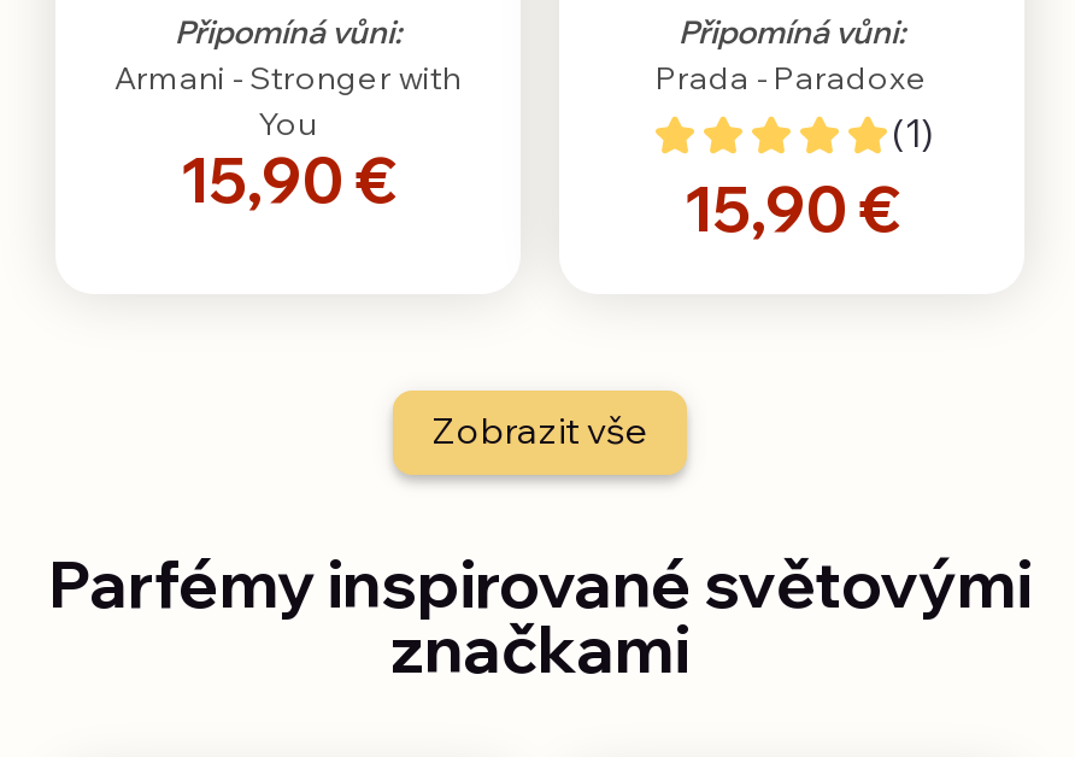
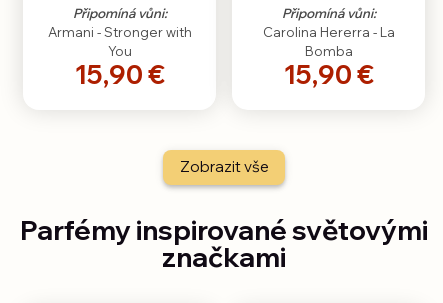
[656,58,933,157] Prada - Paradoxe | (1) -> [262,24,394,59] Carolina Hererra - La | Bomba

